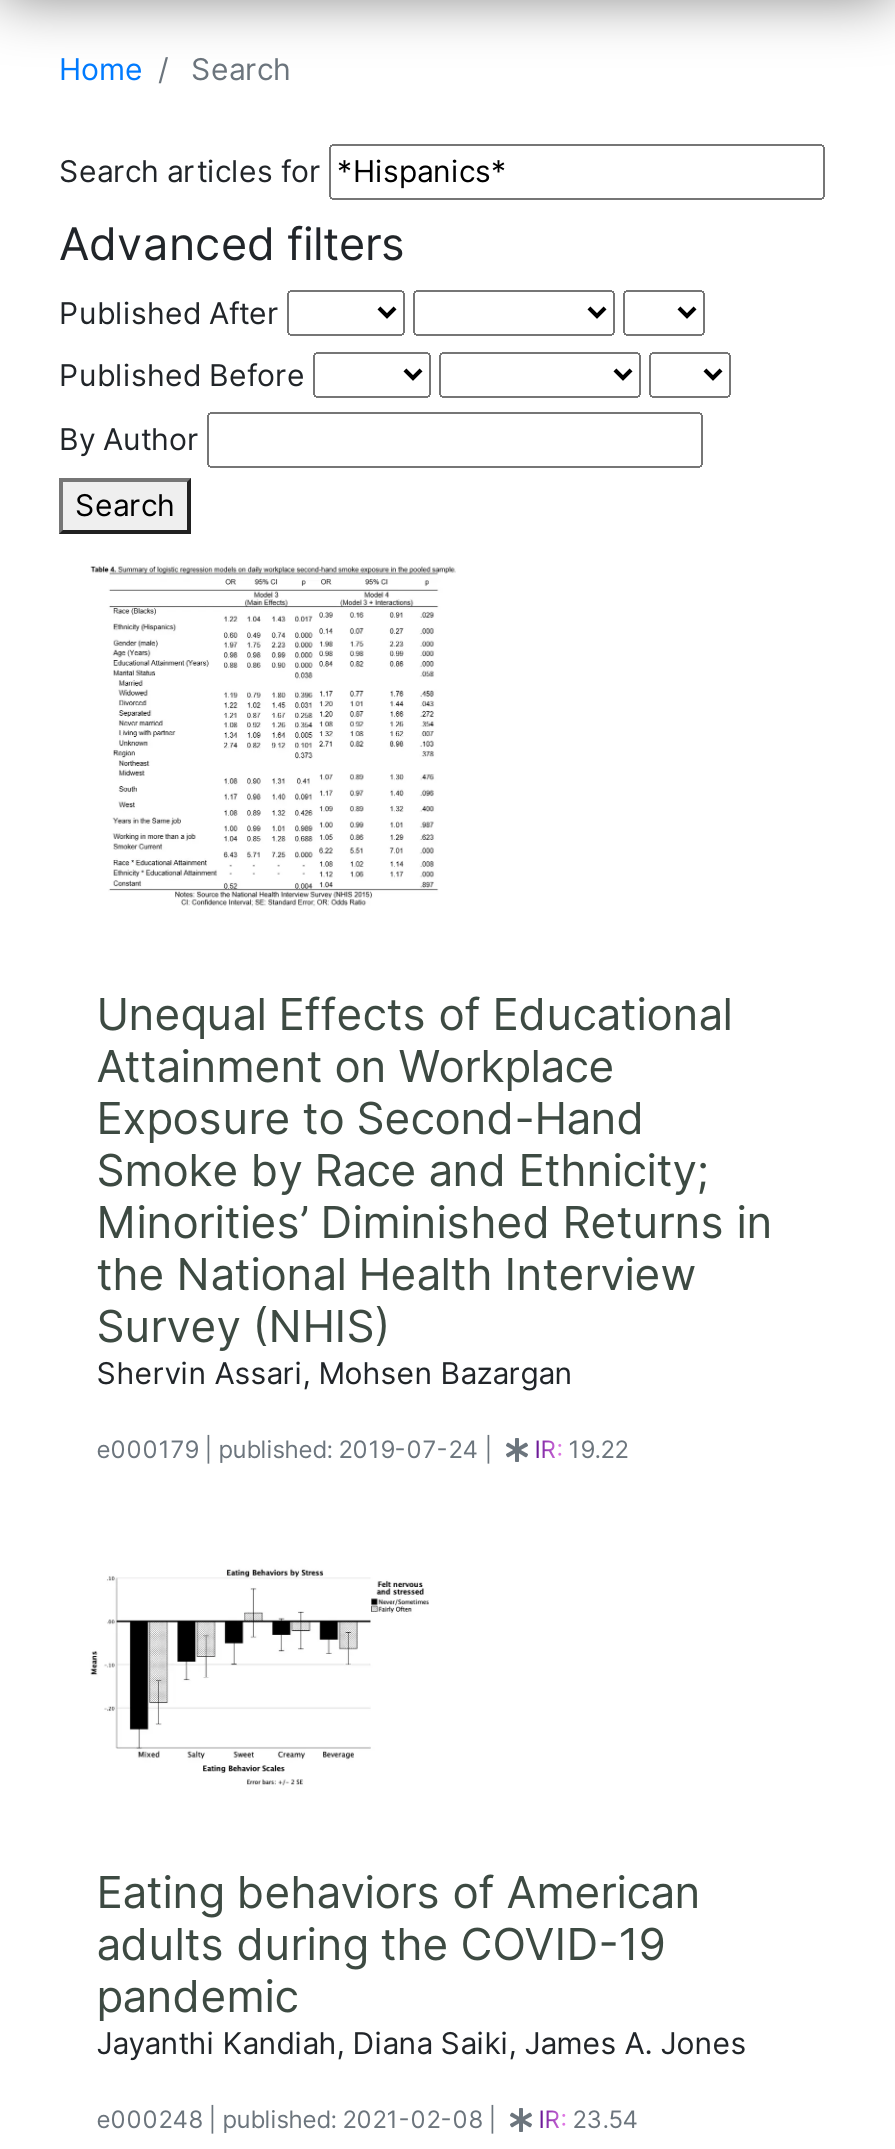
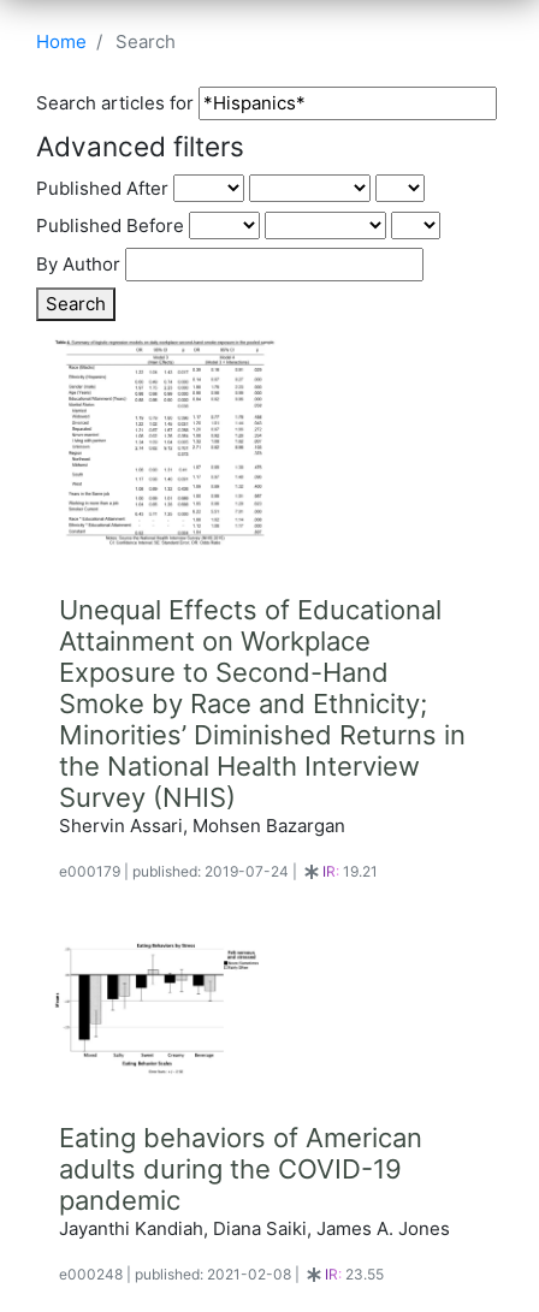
[535,1434,629,1464] IR: 19.22 -> [322,862,378,880] IR: 19.21
[539,2105,639,2135] IR: 23.54 -> [325,1266,384,1284] IR: 23.55

